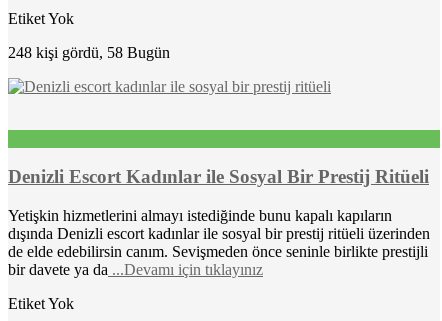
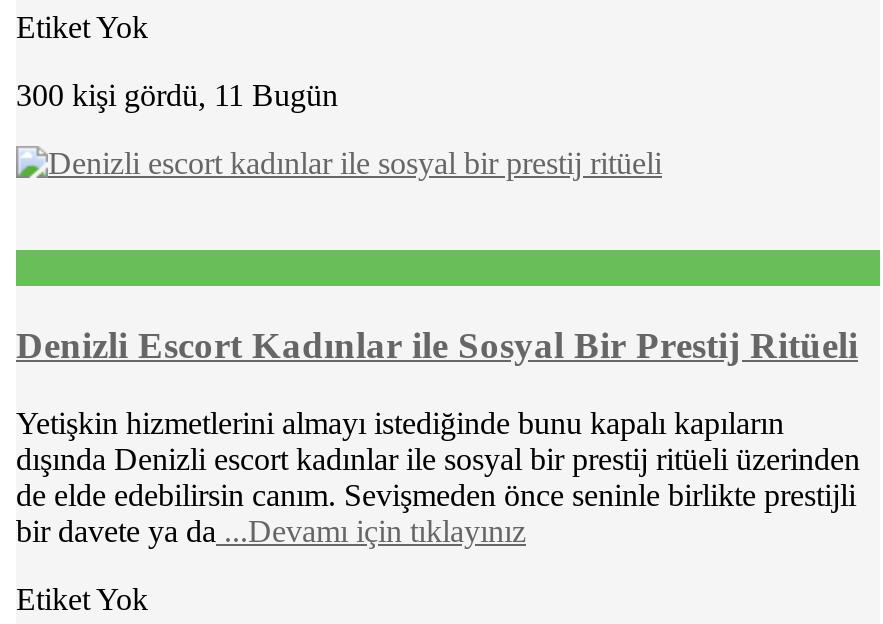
[8,44,170,61] 248 kişi gördü, 58 Bugün -> [16,79,338,113] 300 kişi gördü, 11 Bugün

